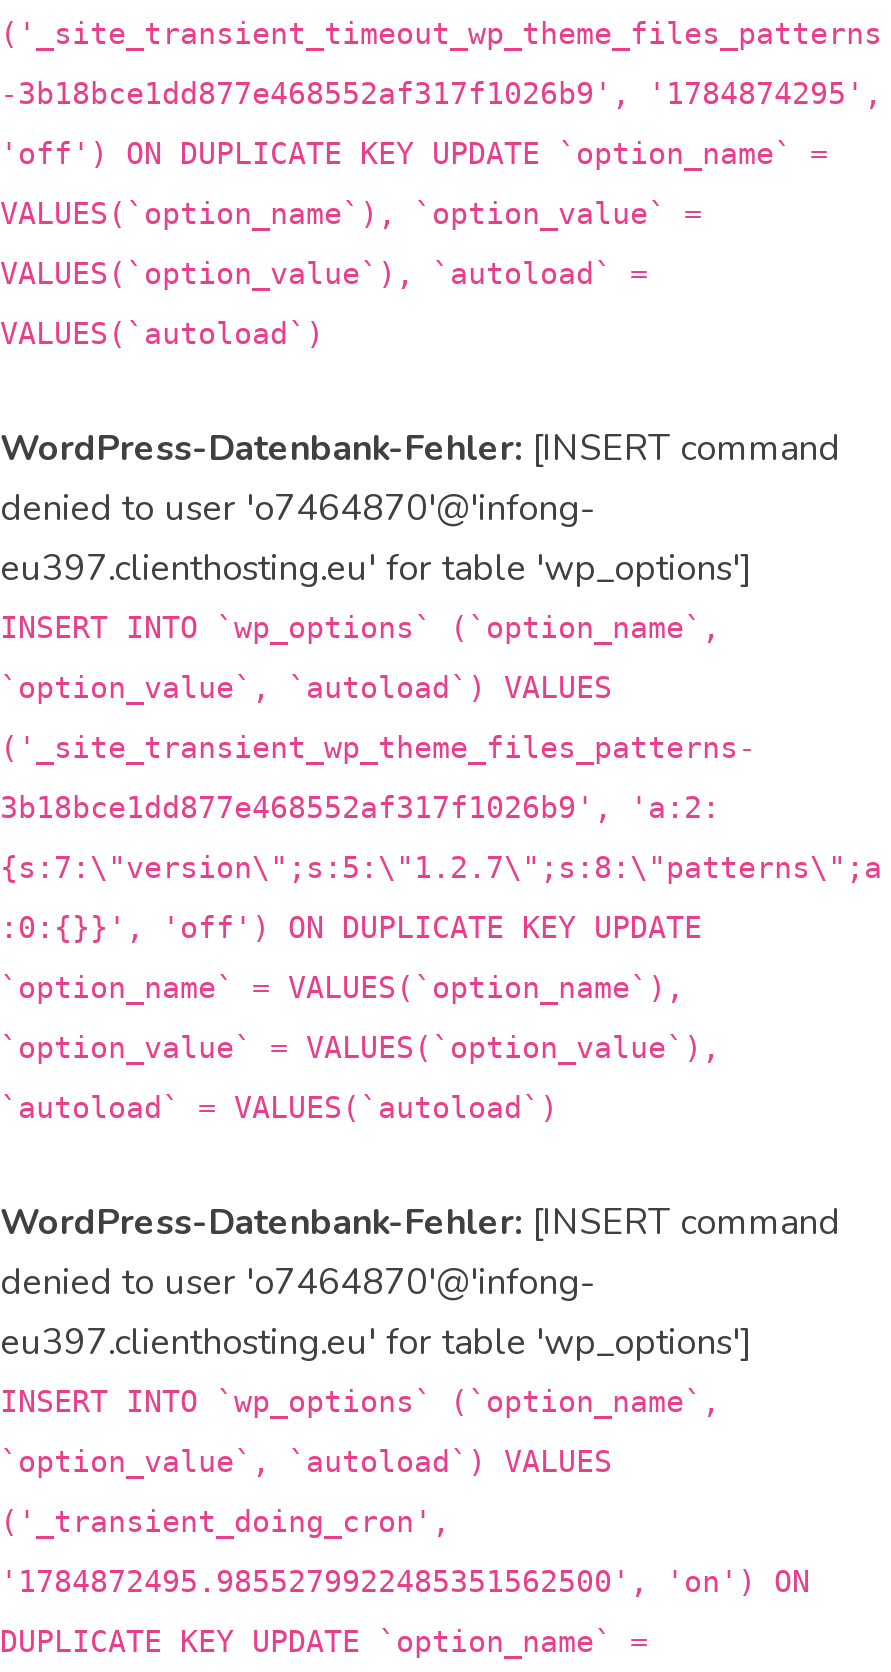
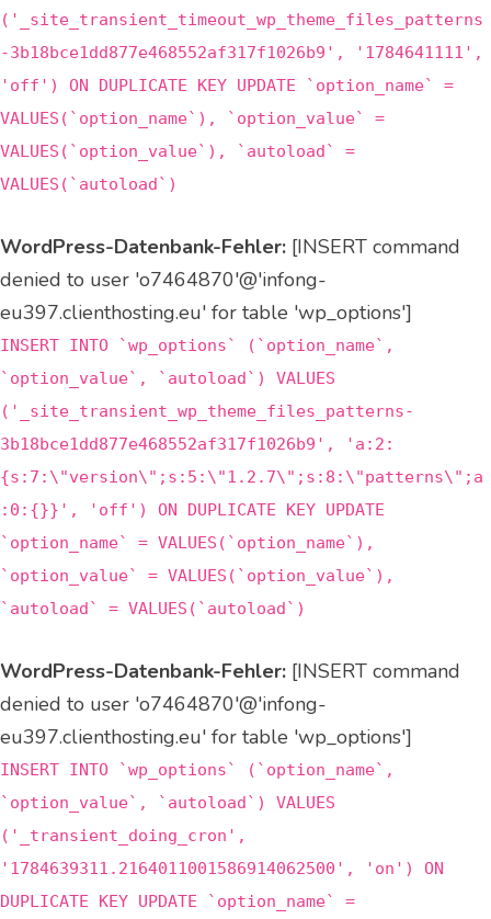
[0,76,882,112] -3b18bce1dd877e468552af317f1026b9', '1784874295', -> [0,43,483,63] -3b18bce1dd877e468552af317f1026b9', '1784641111',
[0,1564,810,1600] '1784872495.9855279922485351562500', 'on') ON -> [0,859,444,878] '1784639311.2164011001586914062500', 'on') ON

